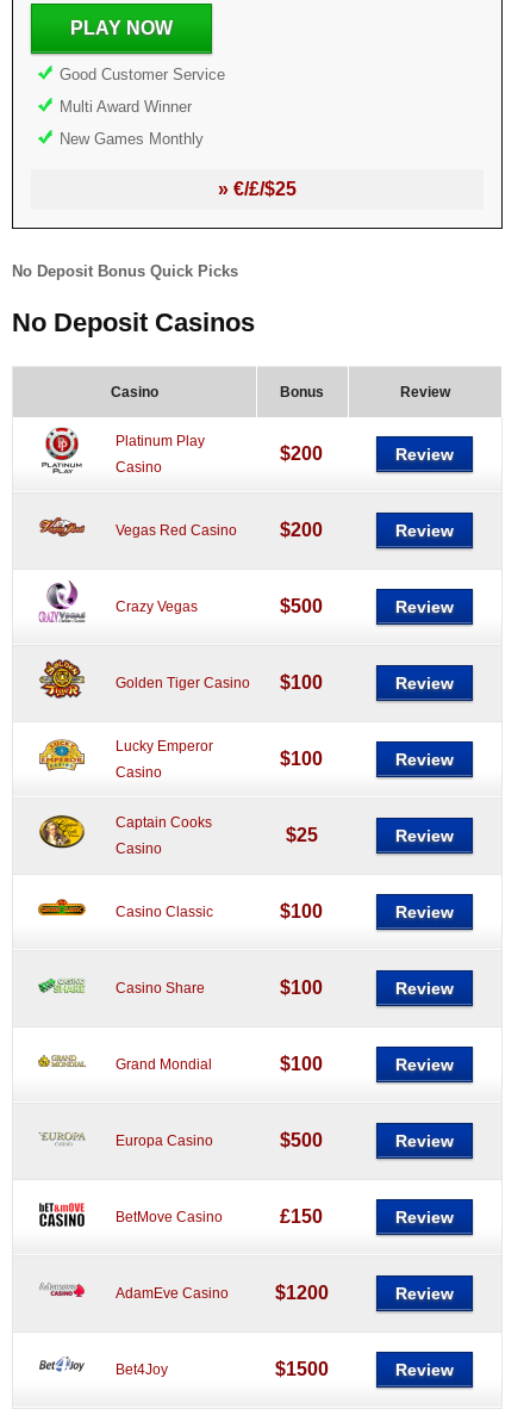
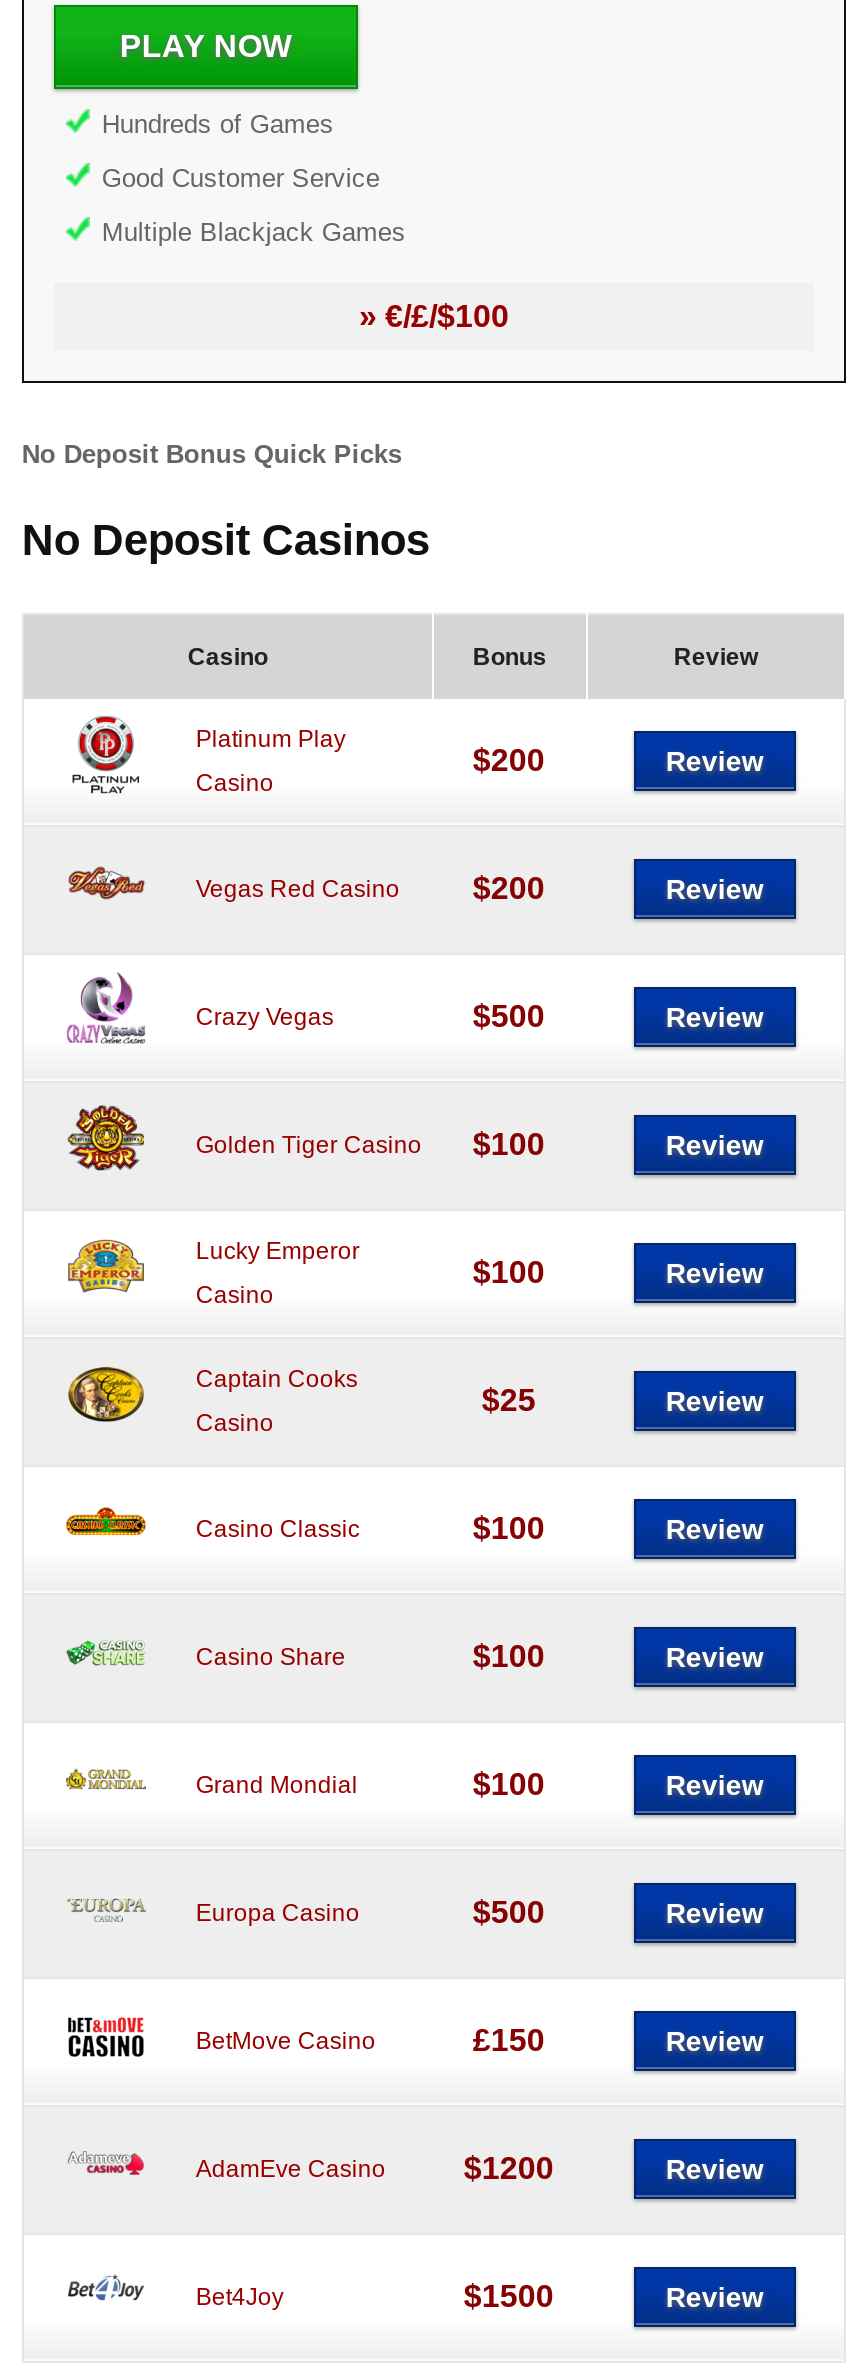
none -> [102,109,334,139] Hundreds of Games
moved [59,66,225,83] -> [102,163,380,193]: Good Customer Service
[59,98,297,199] Multi Award Winner | New Games Monthly | » €/£/$25 -> [102,217,509,333] Multiple Blackjack Games | » €/£/$100

